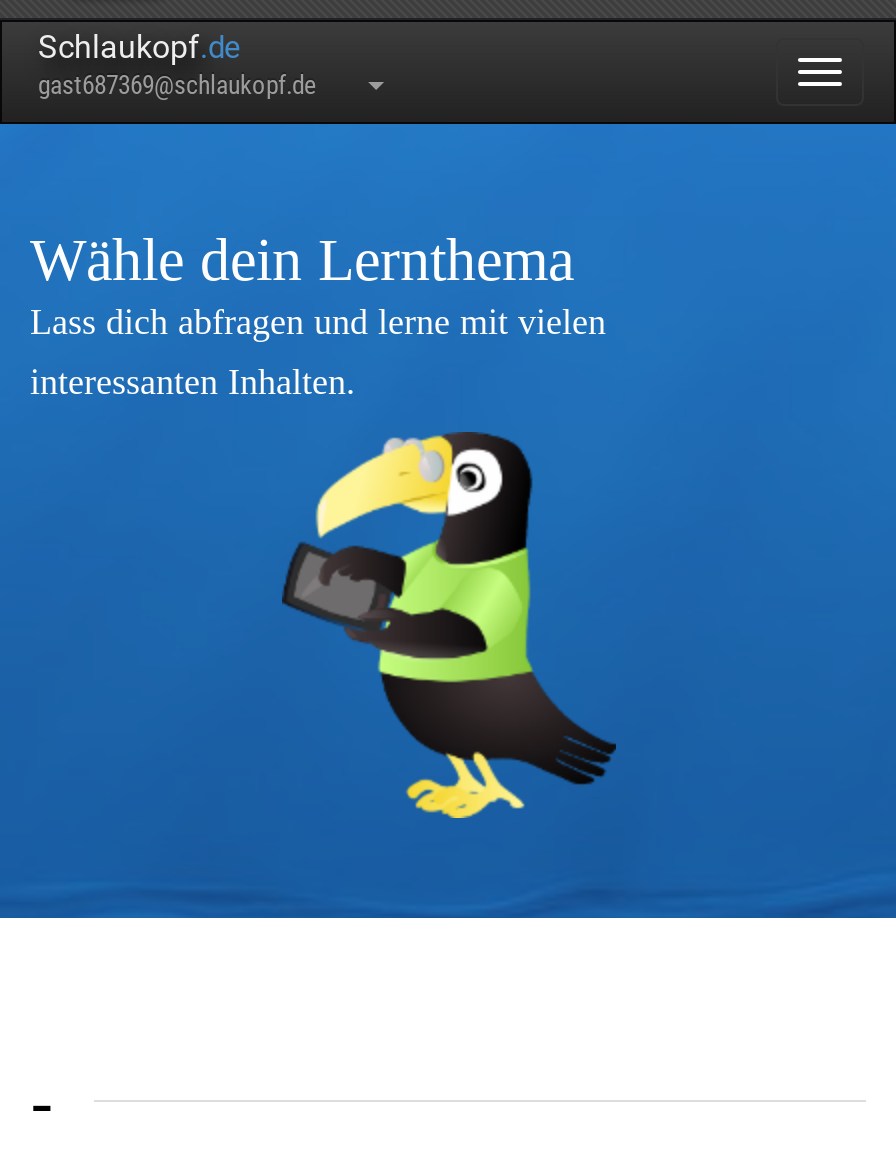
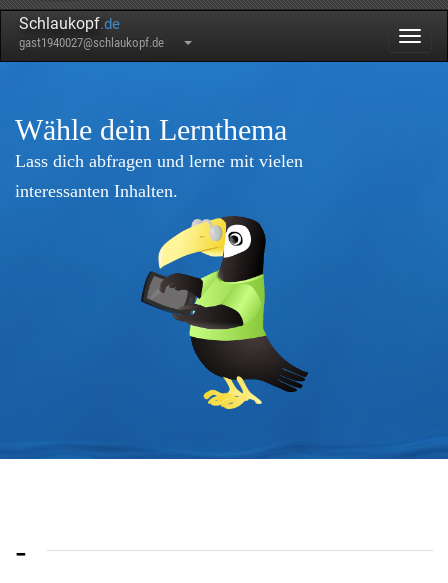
[38,70,316,100] gast687369@schlaukopf.de -> [19,35,164,50] gast1940027@schlaukopf.de

